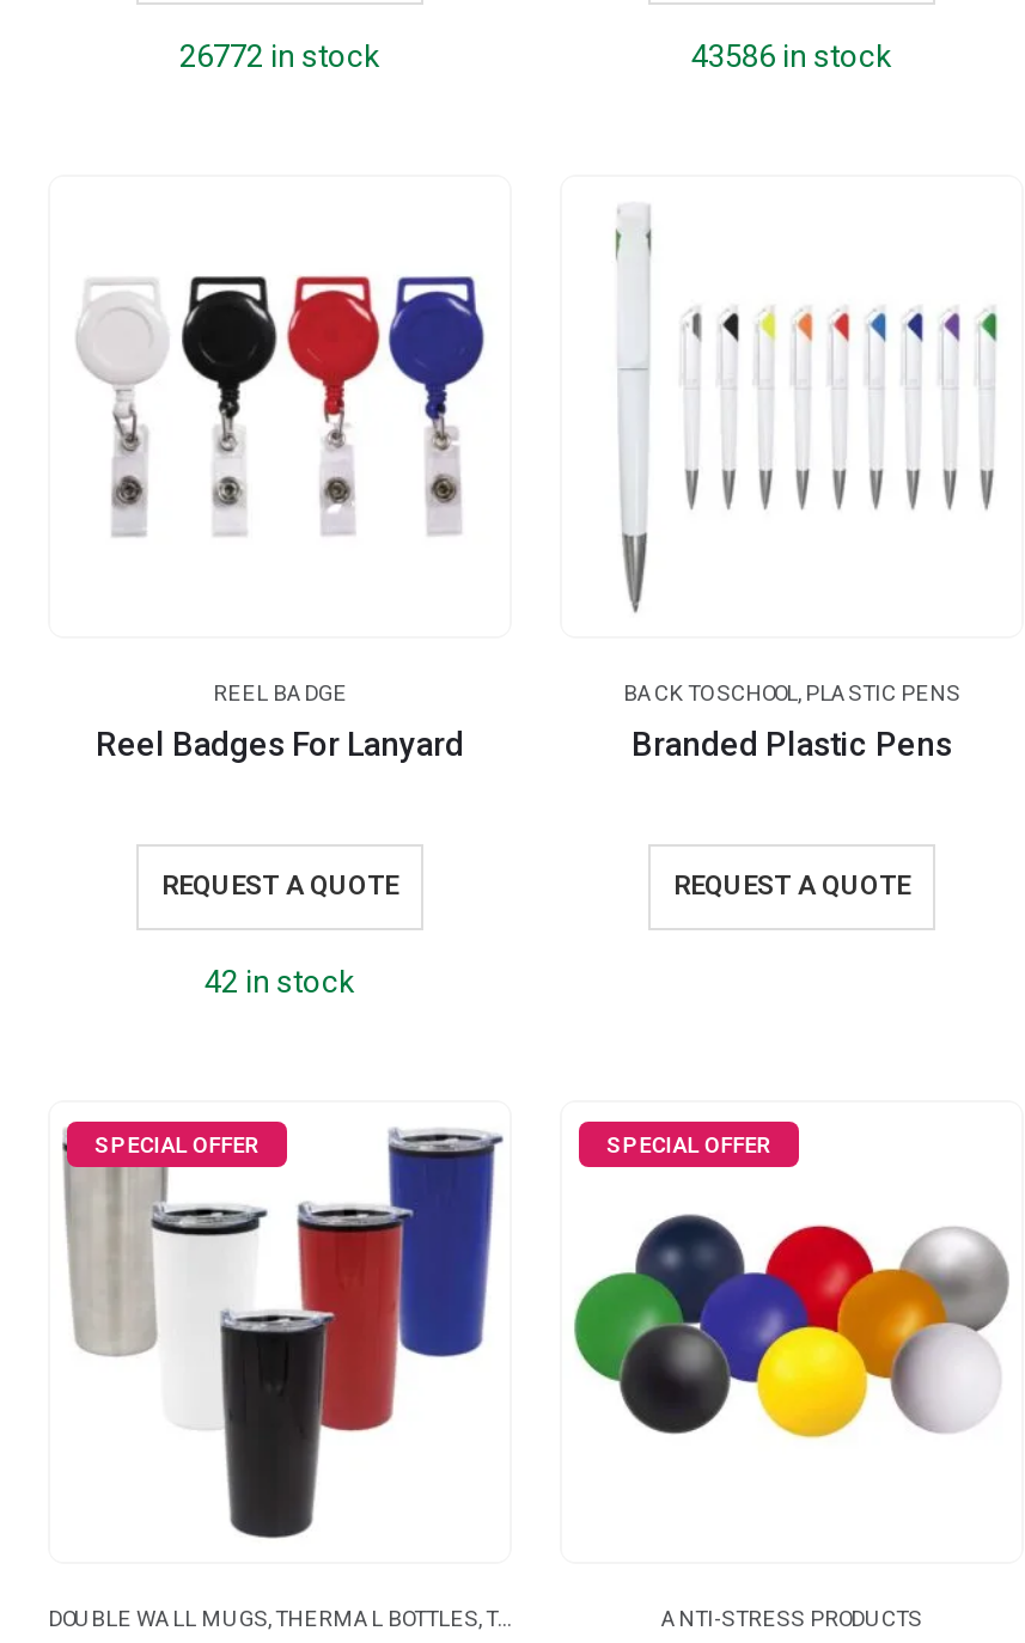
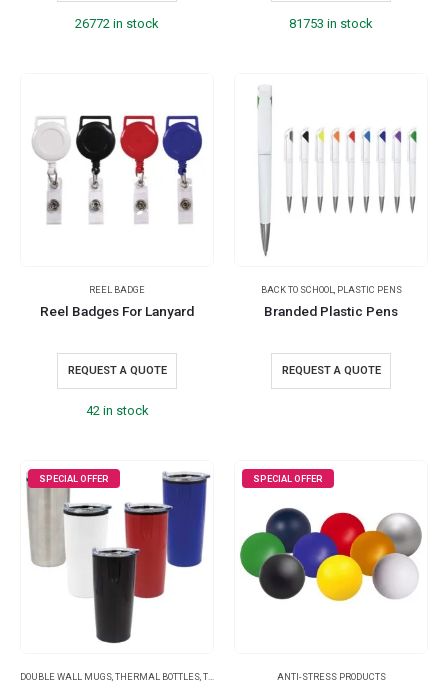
[691,38,892,73] 43586 in stock -> [289,16,373,31] 81753 in stock

